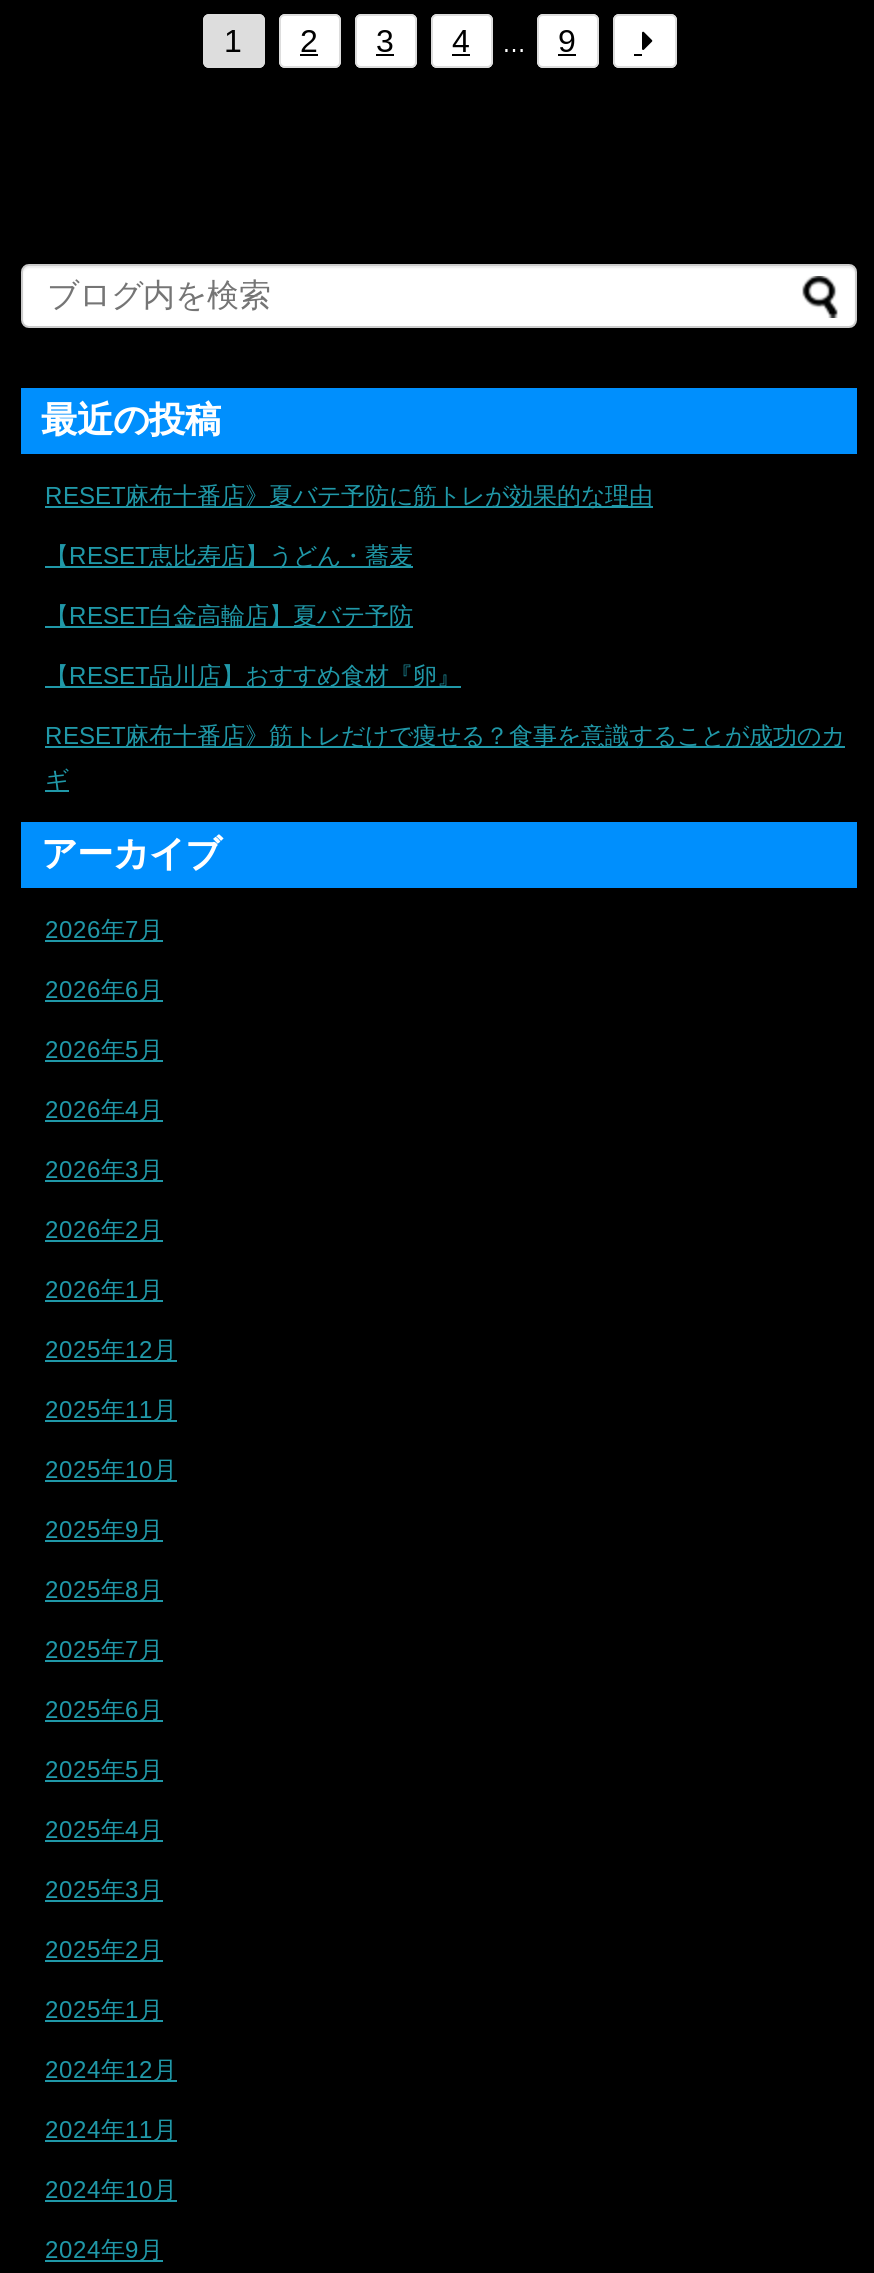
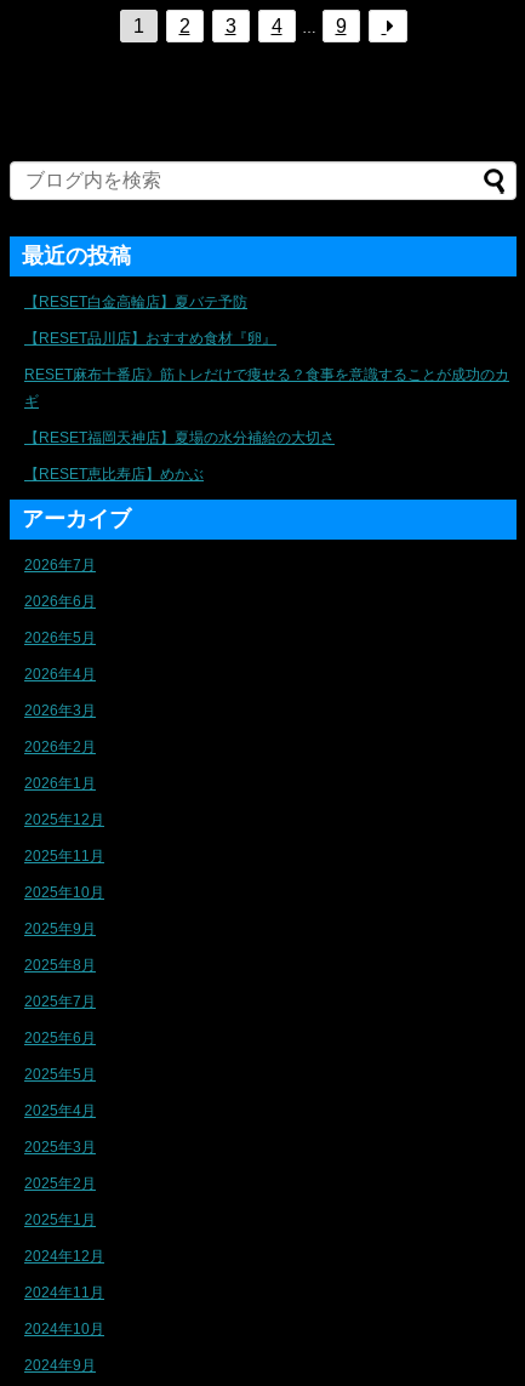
[45,482,653,570] RESET麻布十番店》夏バテ予防に筋トレが効果的な理由 | 【RESET恵比寿店】うどん・蕎麦 -> none
moved [45,602,845,794] -> [24,293,509,410]: 【RESET白金高輪店】夏バテ予防 | 【RESET品川店】おすすめ食材『卵』 | RESET麻布十番店》筋トレだけで痩せる？食事を意識することが成功のカ | ギ
none -> [24,429,335,483] 【RESET福岡天神店】夏場の水分補給の大切さ | 【RESET恵比寿店】めかぶ

